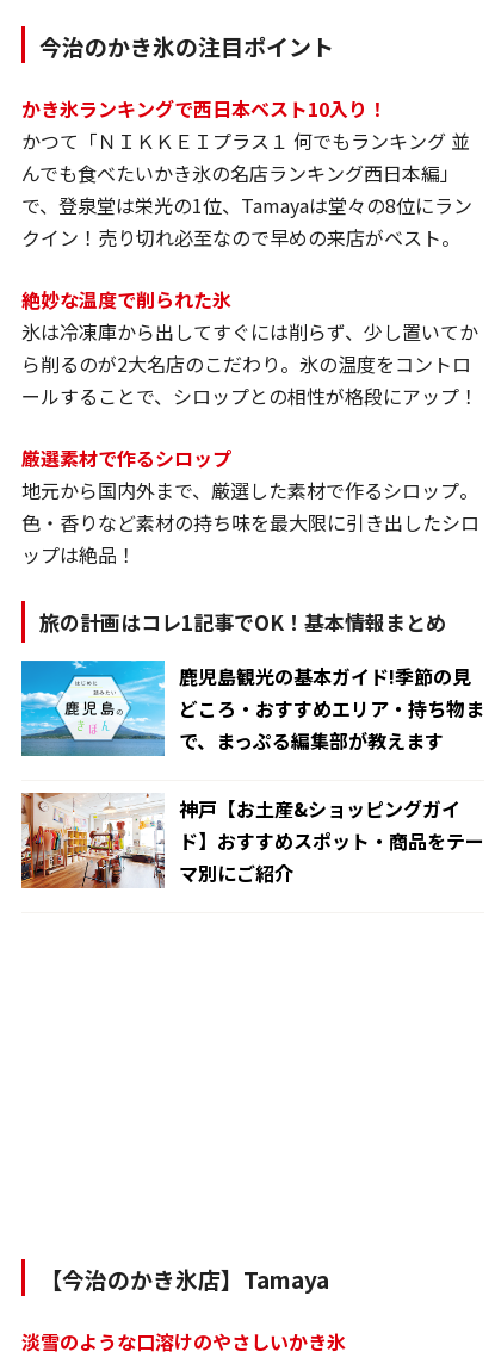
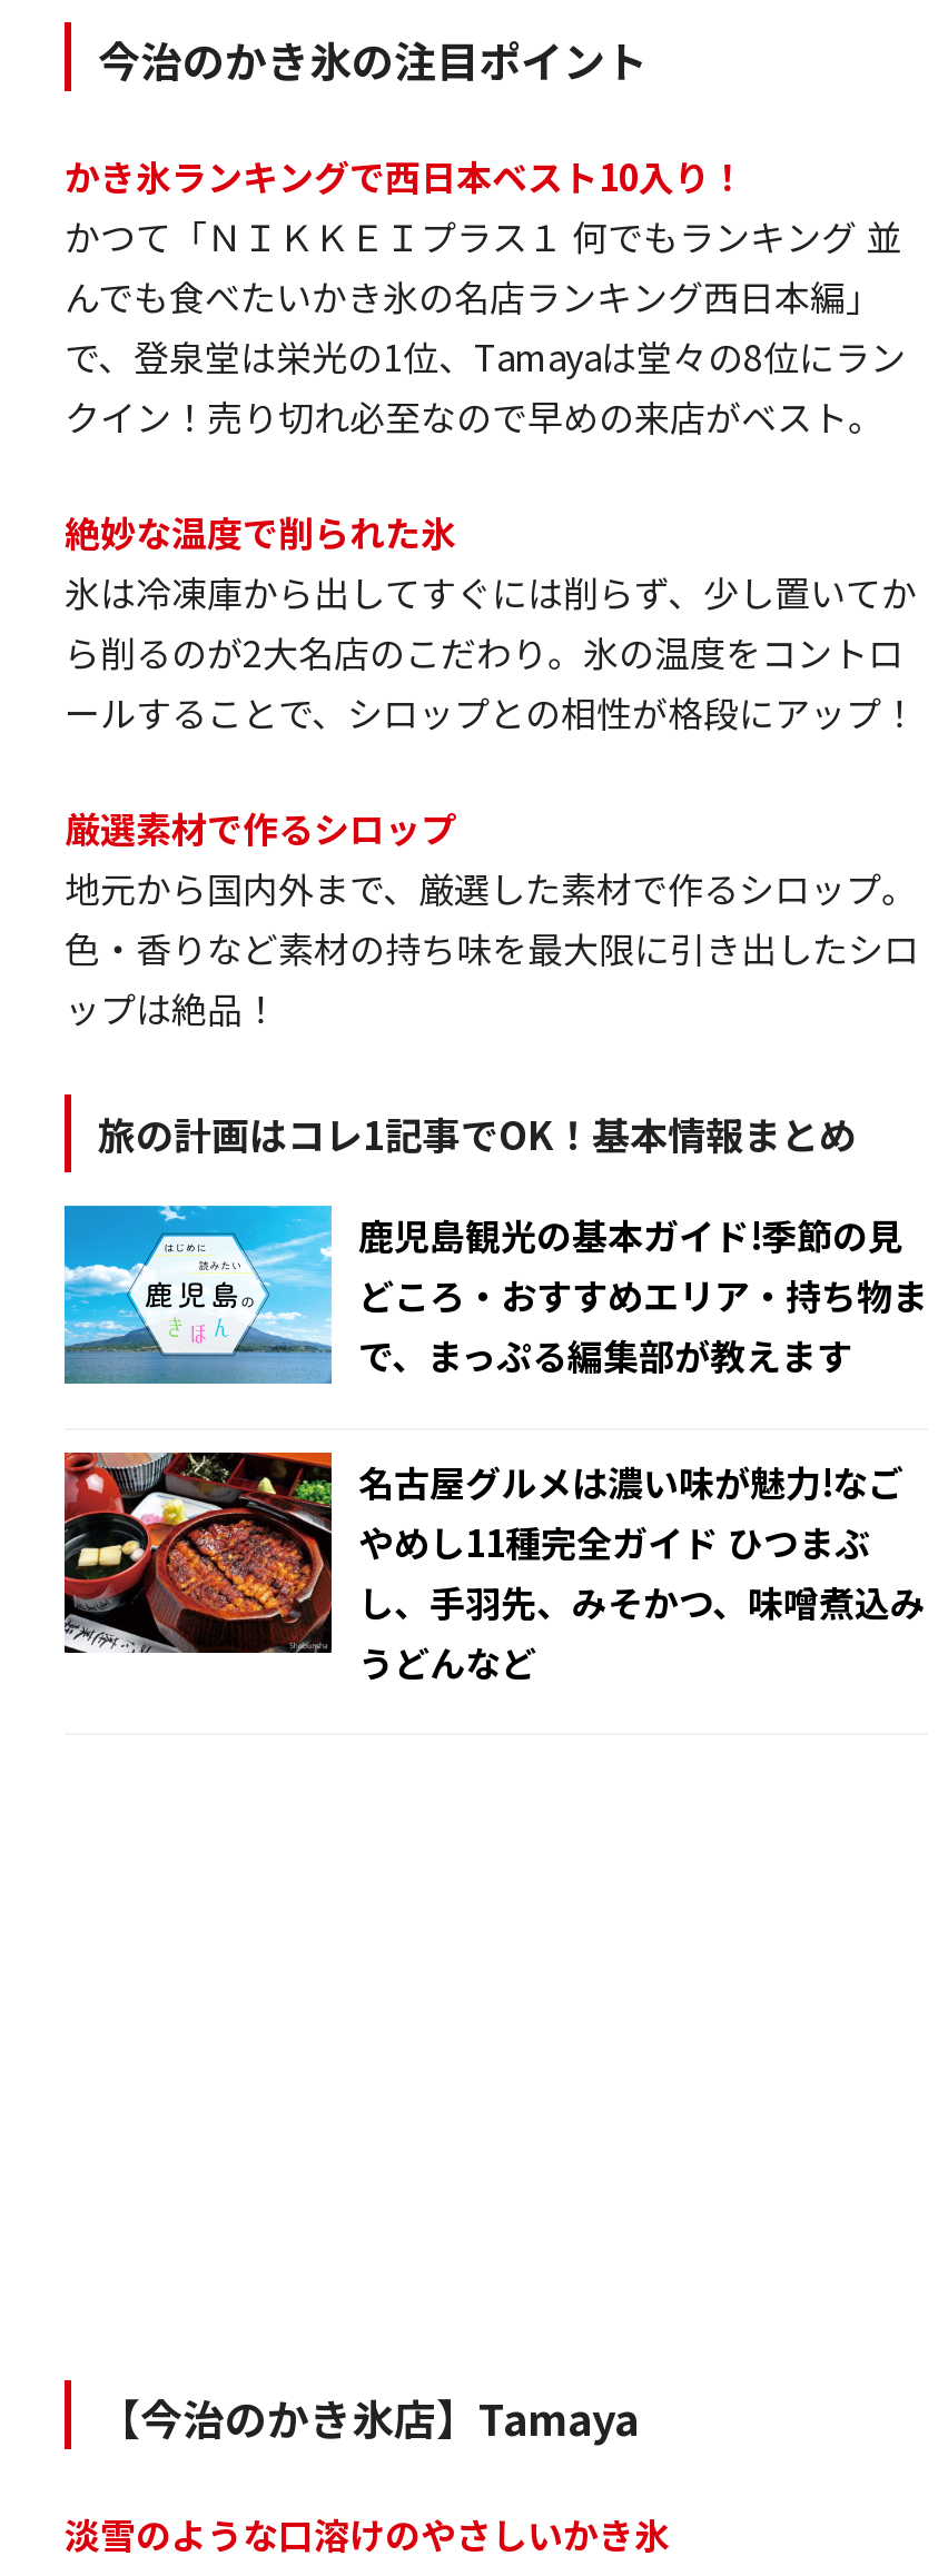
[20,792,484,889] [image] | 神戸【お土産&ショッピングガイ | ド】おすすめスポット・商品をテー | マ別にご紹介 -> [62,1450,926,1688] [image] | 名古屋グルメは濃い味が魅力!なご | やめし11種完全ガイド ひつまぶ | し、手羽先、みそかつ、味噌煮込み | うどんなど

